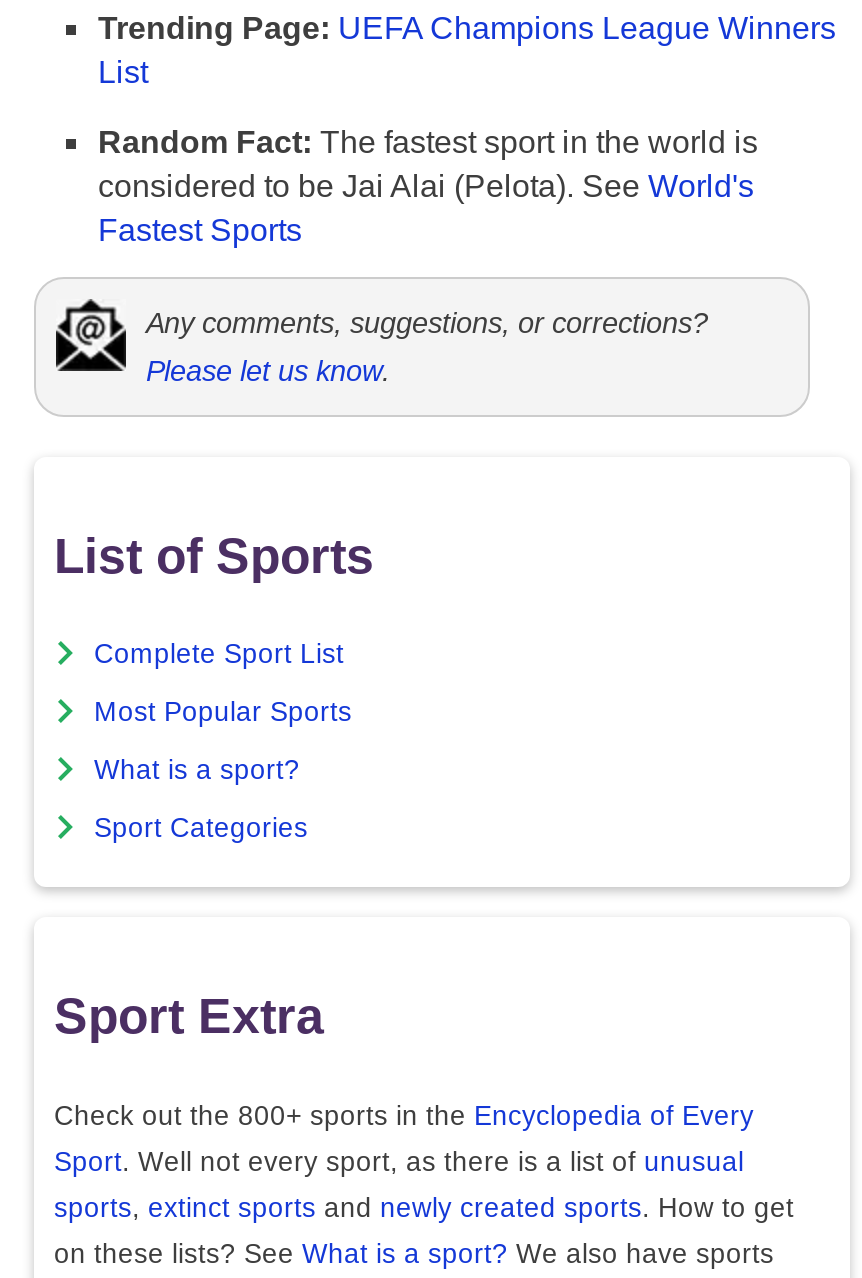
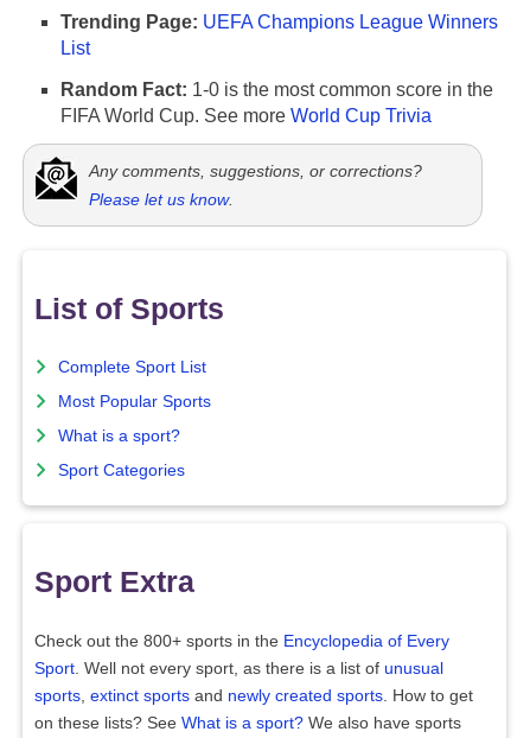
[98,124,758,246] Random Fact: The fastest sport in the world is | considered to be Jai Alai (Pelota). See World's | Fastest Sports -> [60,79,493,125] Random Fact: 1-0 is the most common score in the | FIFA World Cup. See more World Cup Trivia

